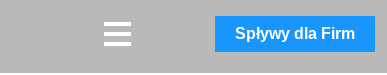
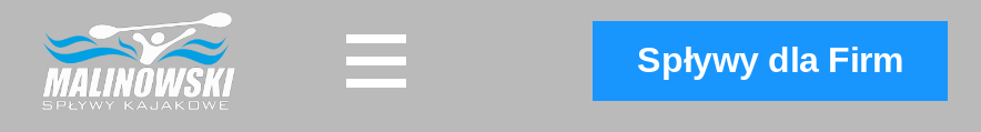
none -> [44,12,235,97] [image]

